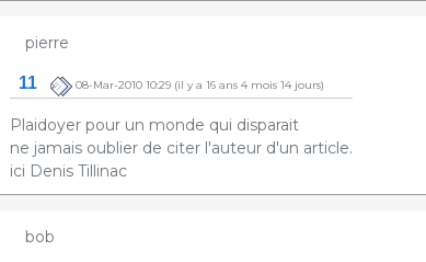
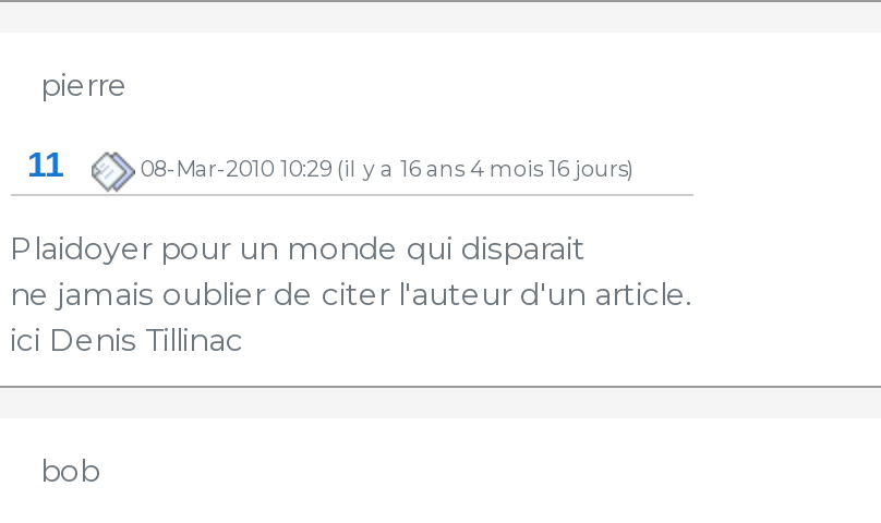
[75,79,324,91] 08-Mar-2010 10:29 (il y a 16 ans 4 mois 14 jours) -> [141,157,633,181] 08-Mar-2010 10:29 (il y a 16 ans 4 mois 16 jours)

